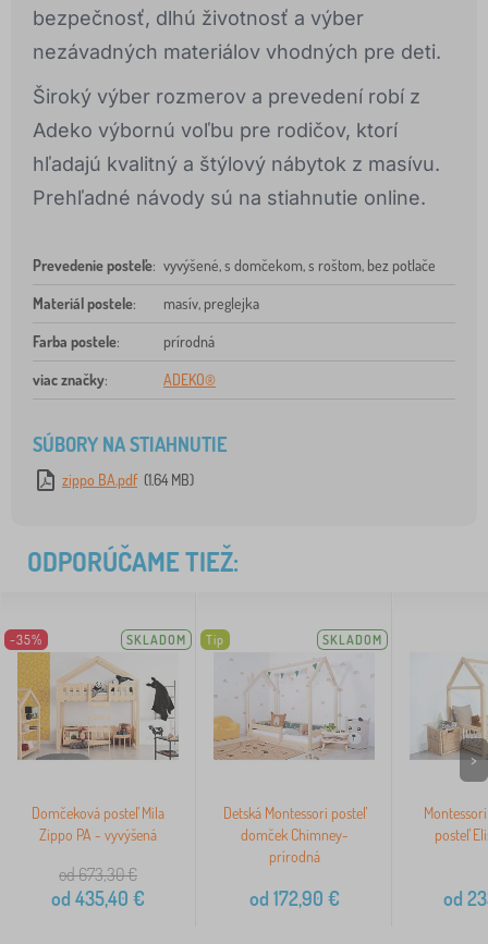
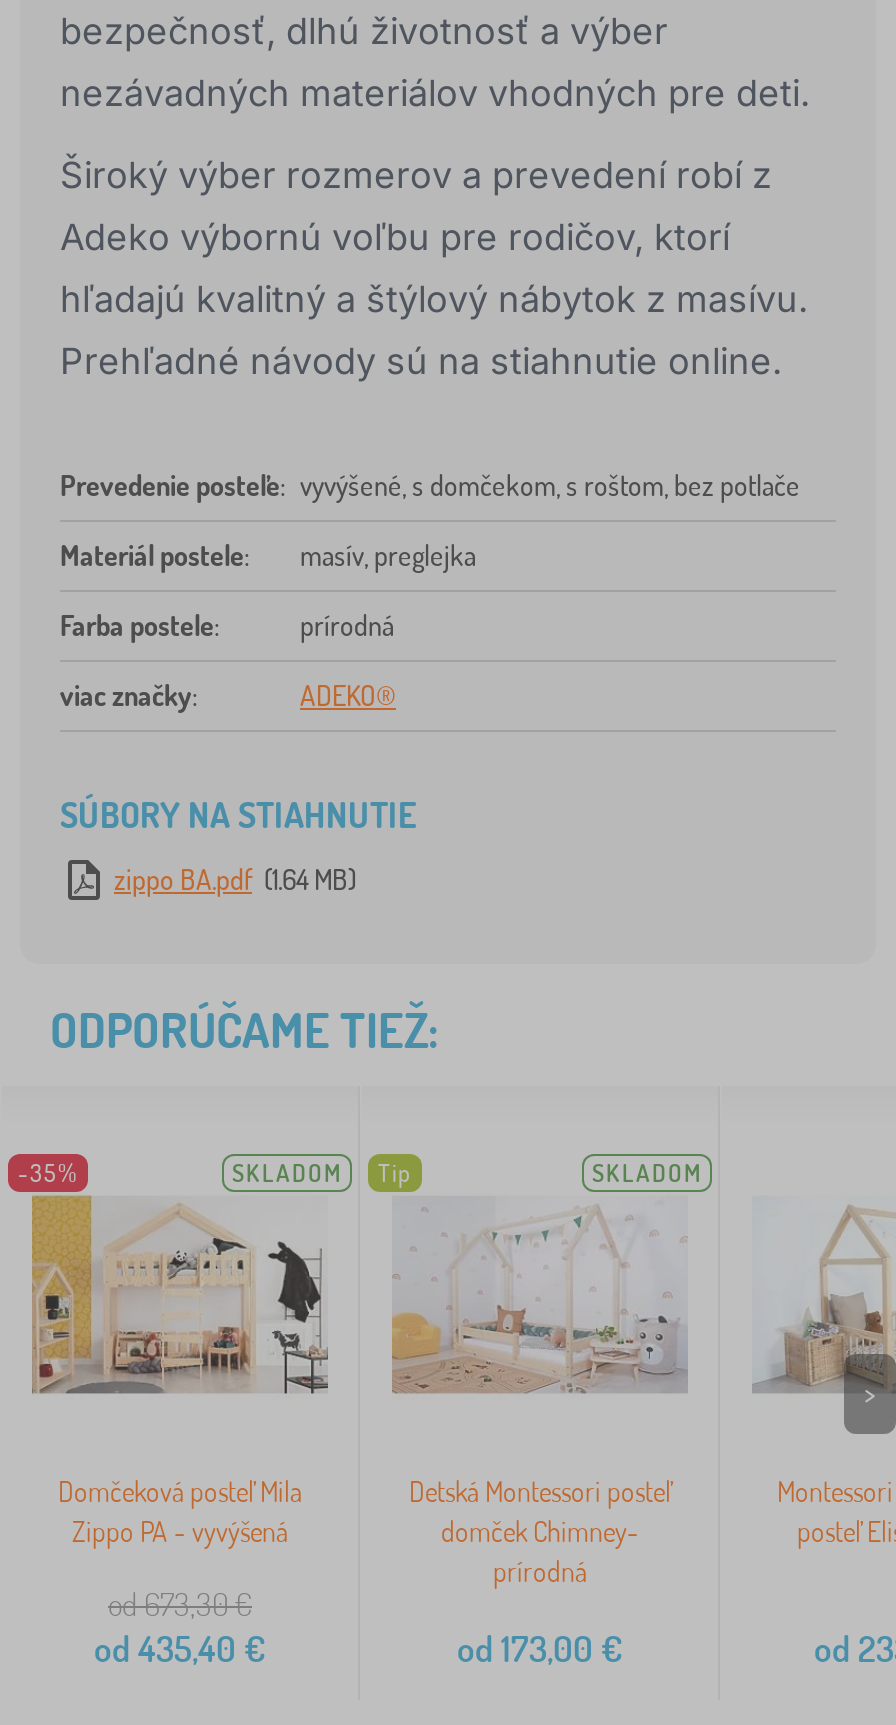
[249,887,339,910] od 172,90 € -> [457,1626,623,1670] od 173,00 €

